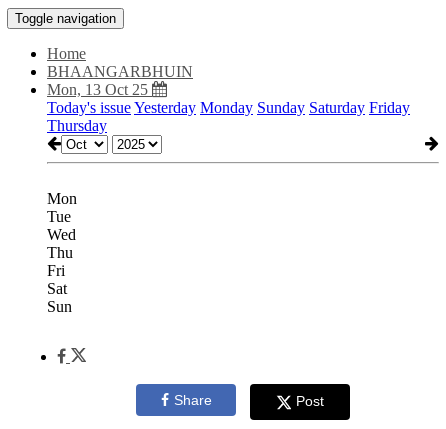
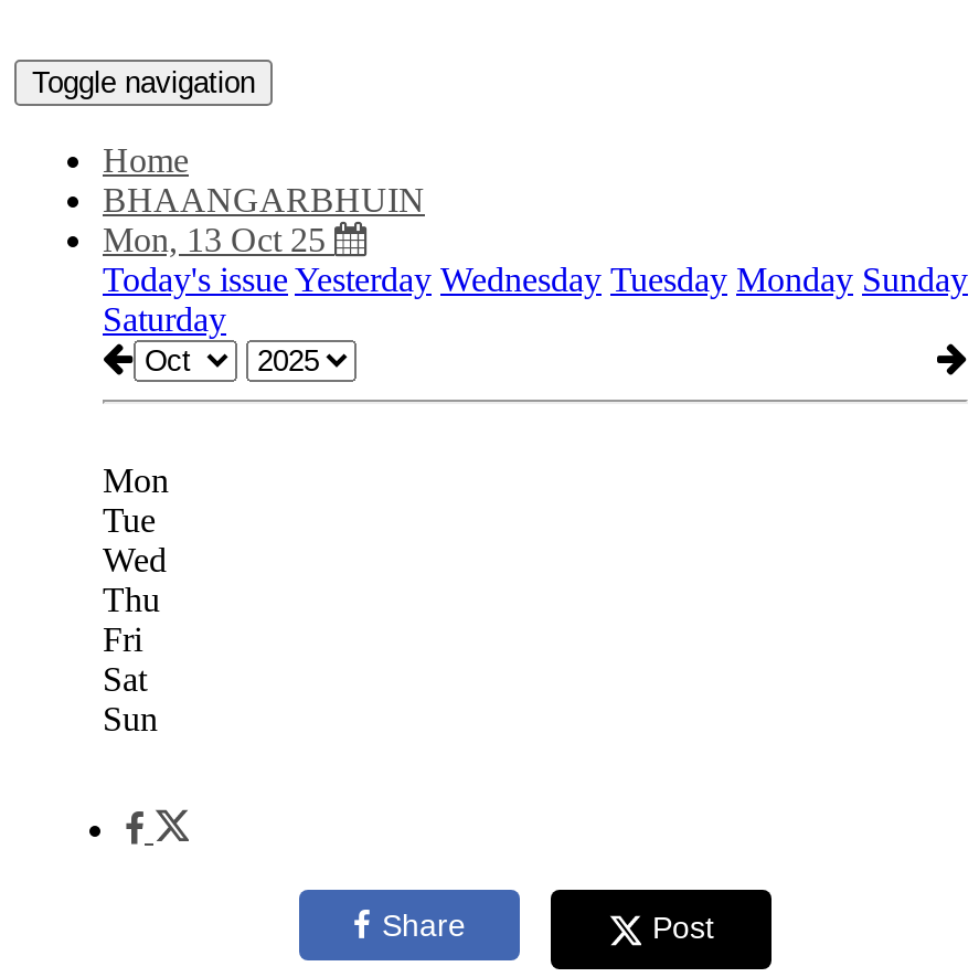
[47,99,410,134] Today's issue Yesterday Monday Sunday Saturday Friday | Thursday -> [103,261,968,338] Today's issue Yesterday Wednesday Tuesday Monday Sunday | Saturday

